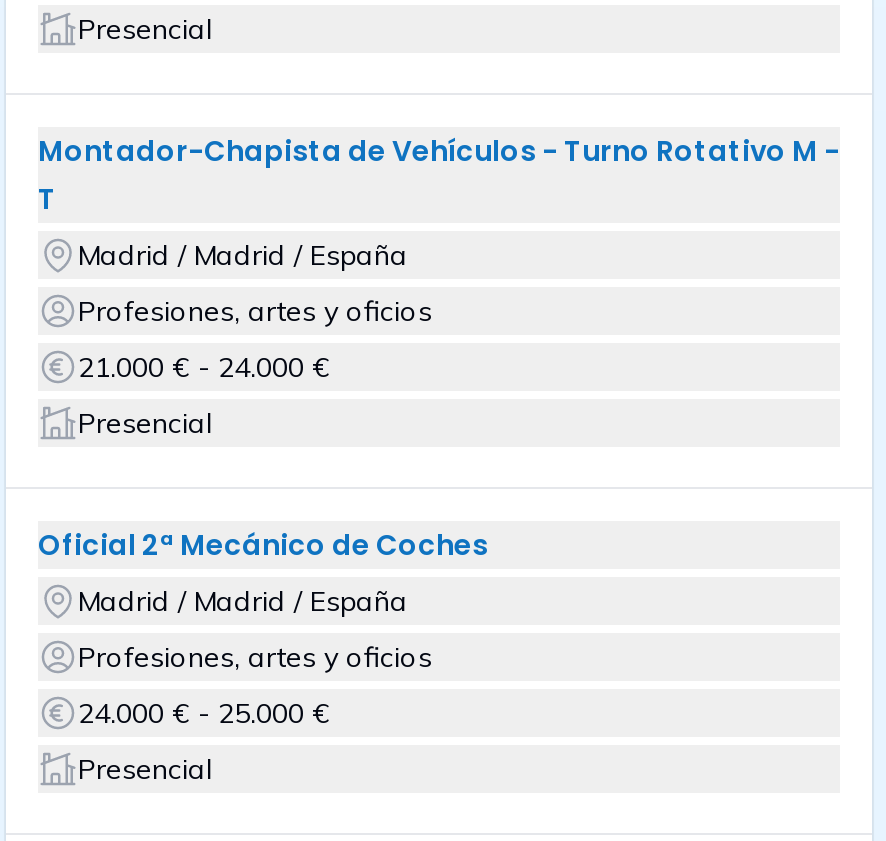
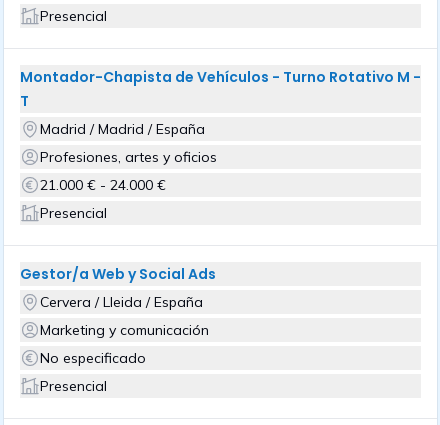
[38,525,488,619] Oficial 2ª Mecánico de Coches | Madrid / Madrid / España -> [20,264,216,311] Gestor/a Web y Social Ads | Cervera / Lleida / España
[78,639,432,675] Profesiones, artes y oficios -> [40,321,209,339] Marketing y comunicación
[78,695,330,731] 24.000 € - 25.000 € -> [40,349,146,367] No especificado

